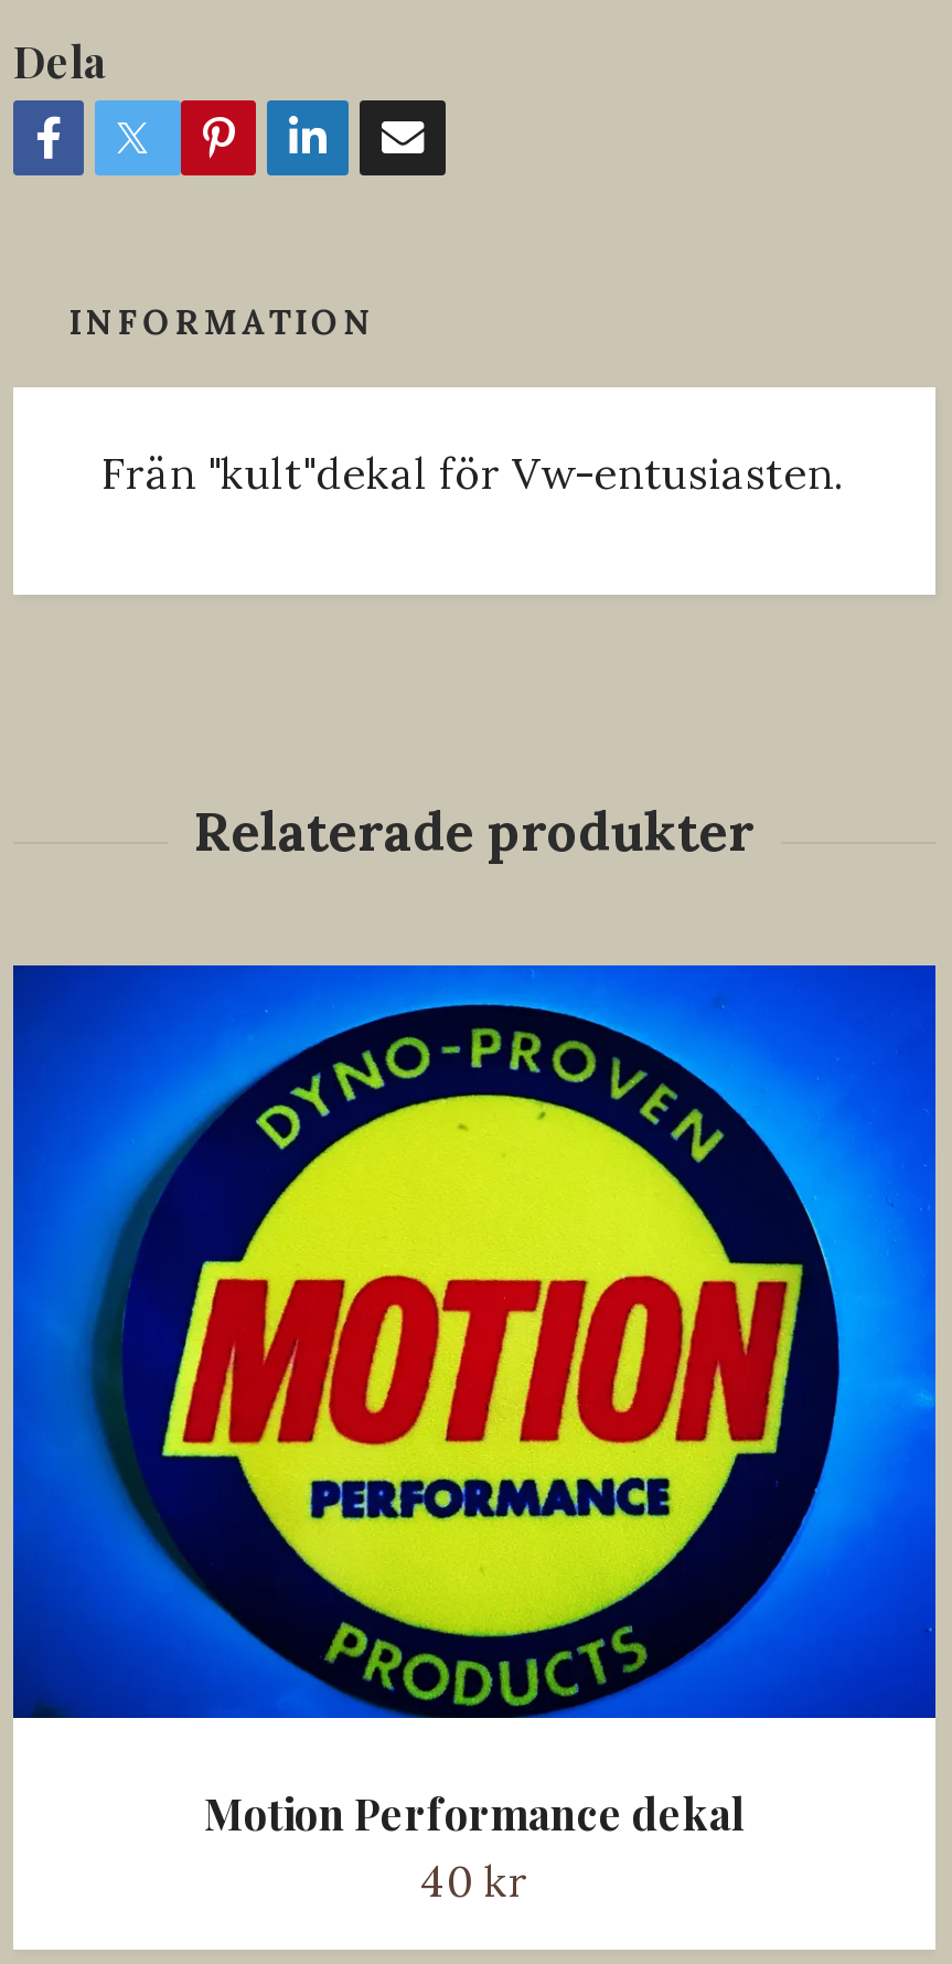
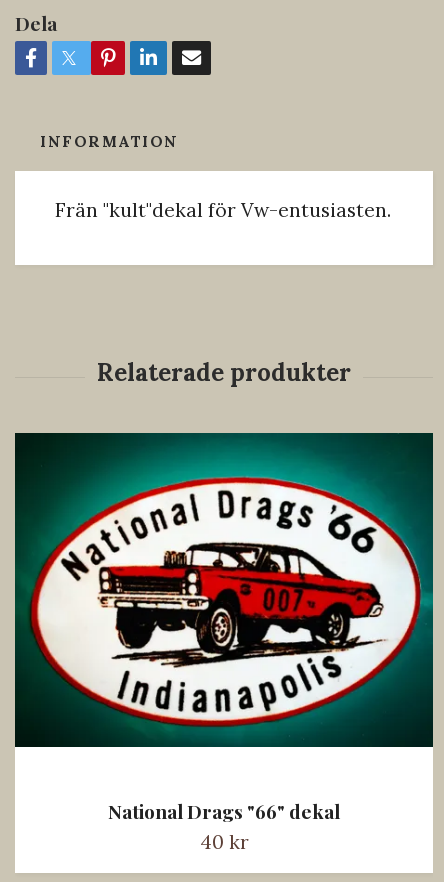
[11,963,938,1842] [image] | Motion Performance dekal -> [14,432,434,824] [image] | National Drags "66" dekal

